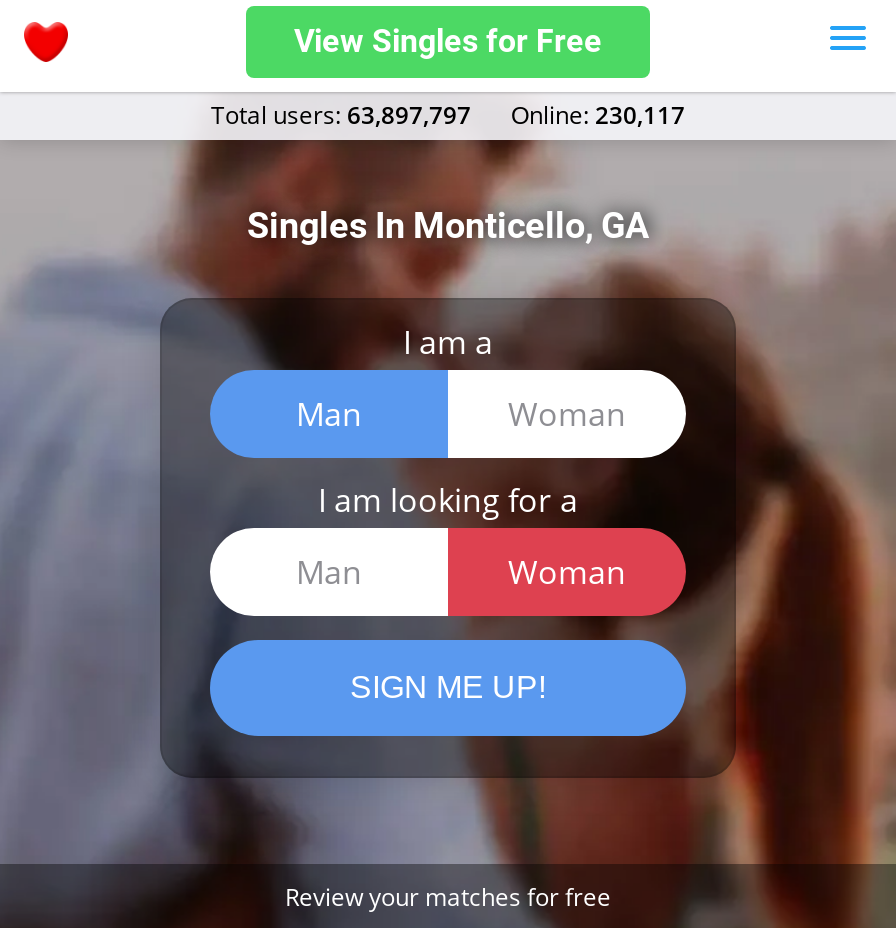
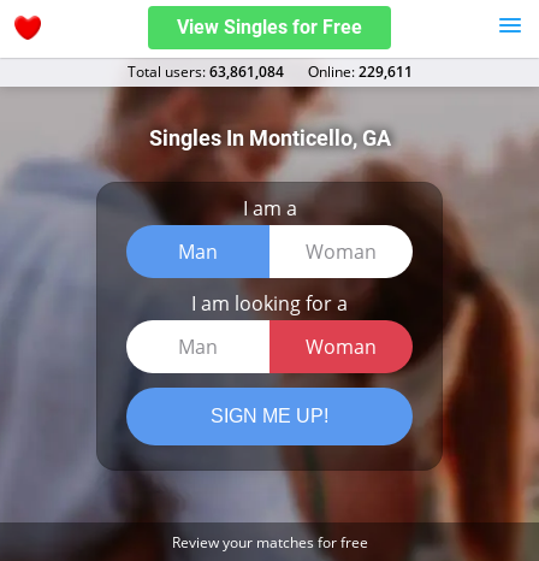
[211,98,471,132] Total users: 63,897,797 -> [127,61,283,82] Total users: 63,861,084
[511,98,685,132] Оnline: 230,117 -> [307,61,412,82] Оnline: 229,611

